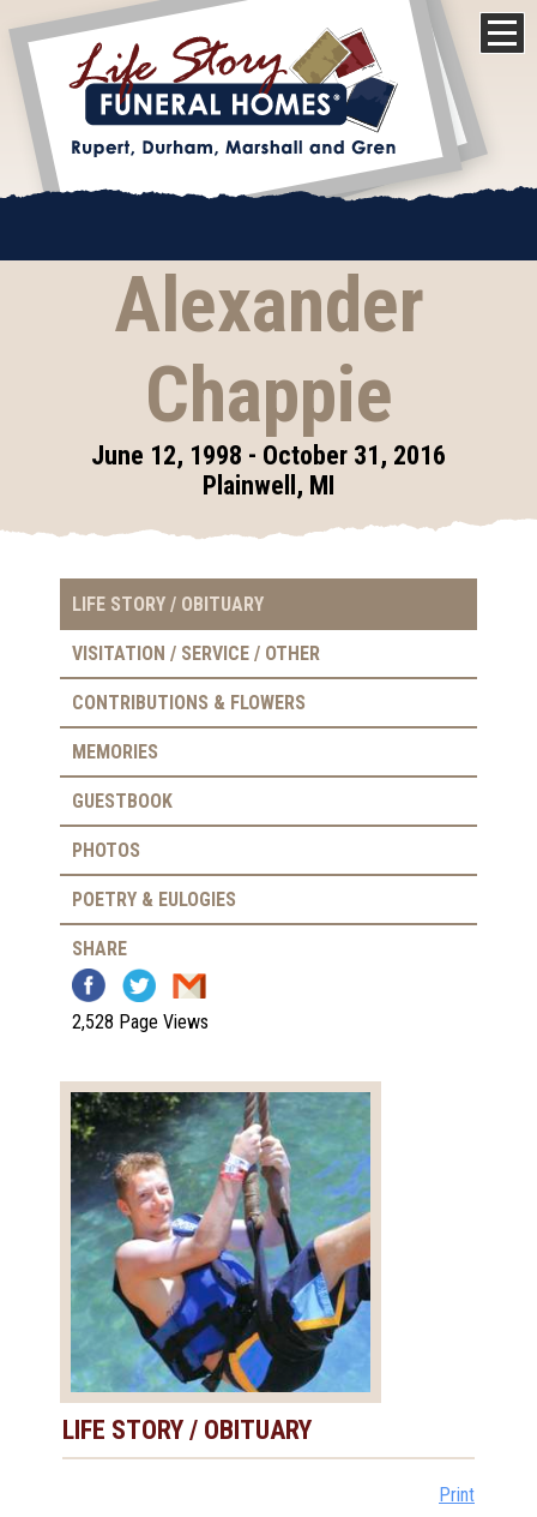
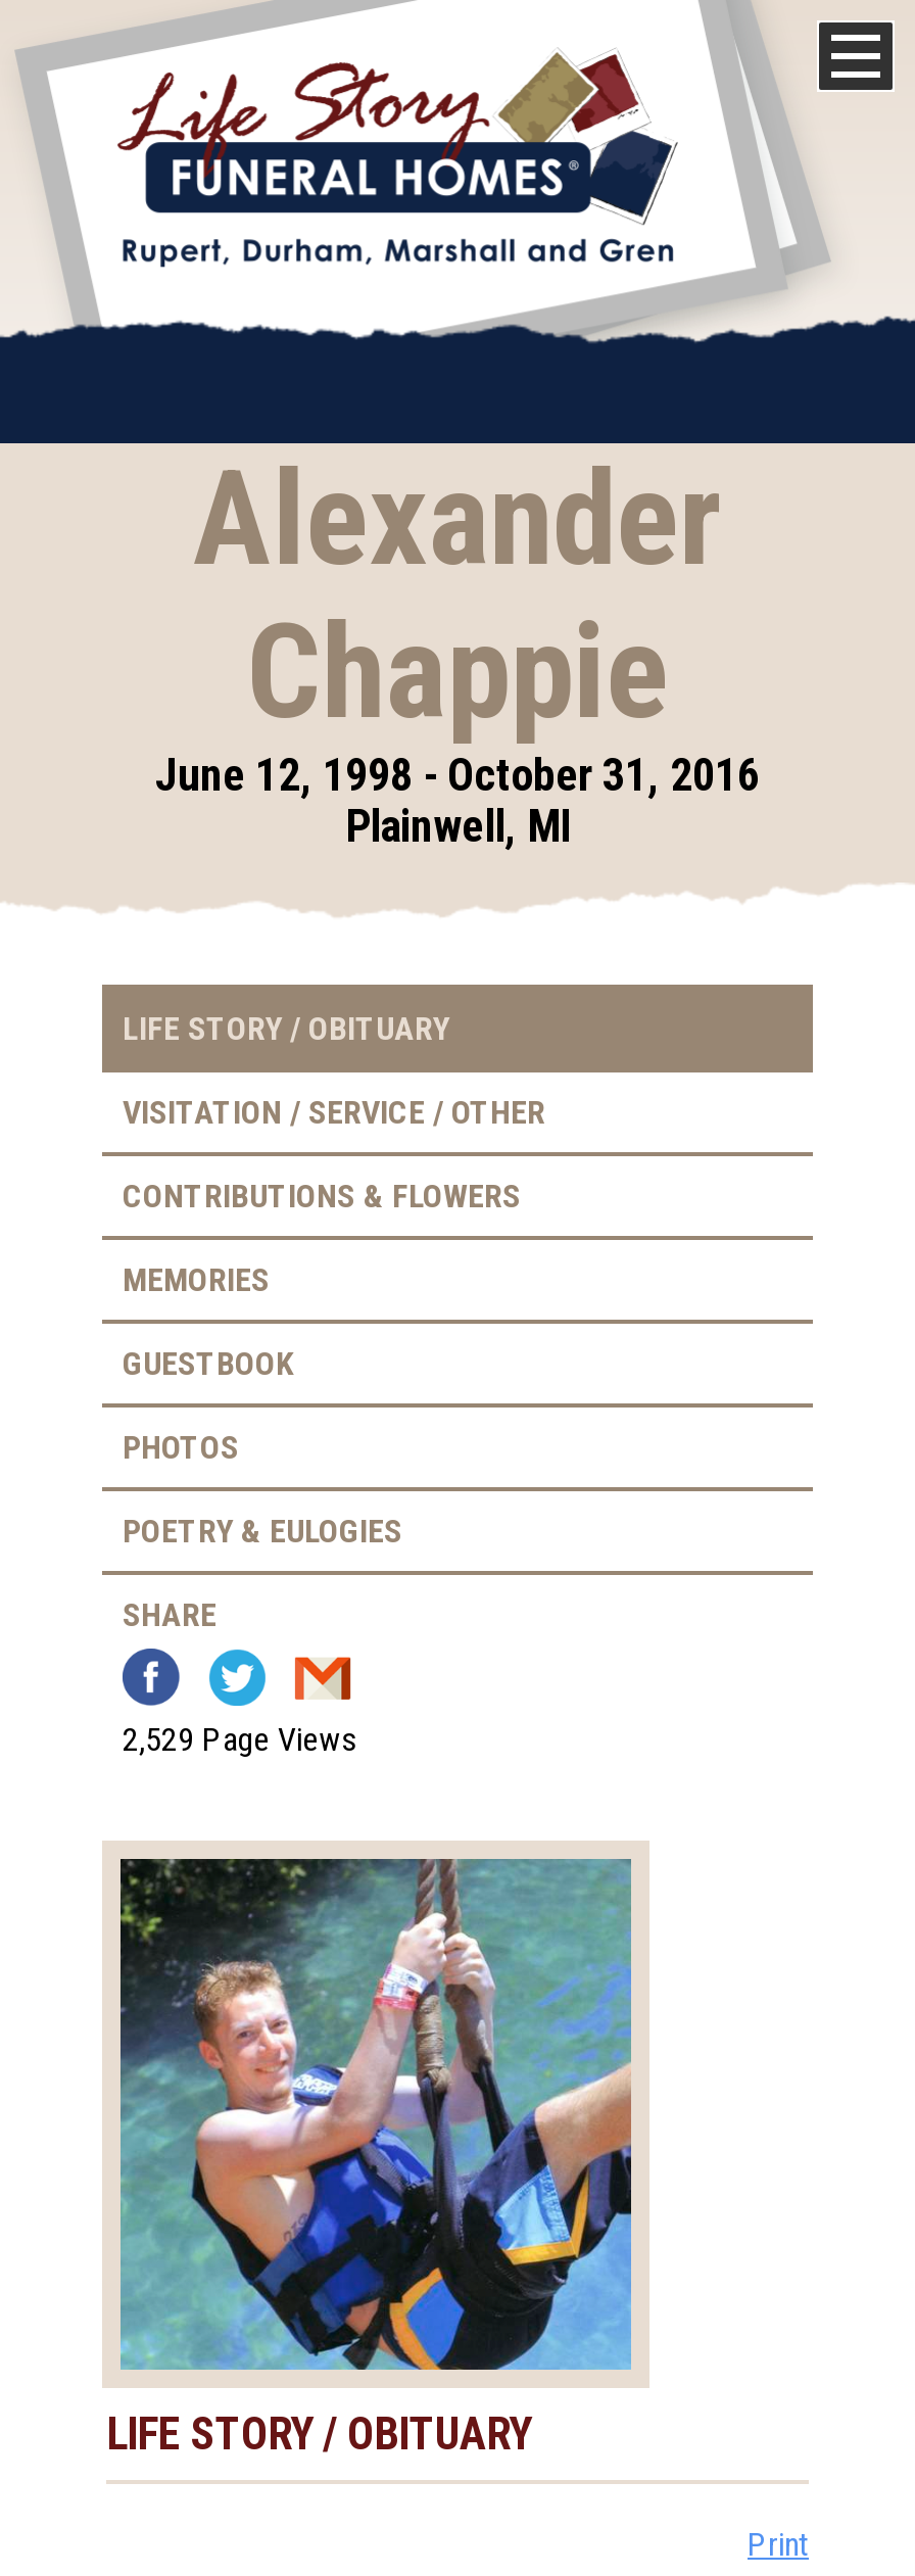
[72,1011,209,1033] 2,528 Page Views -> [123,1720,355,1759] 2,529 Page Views

